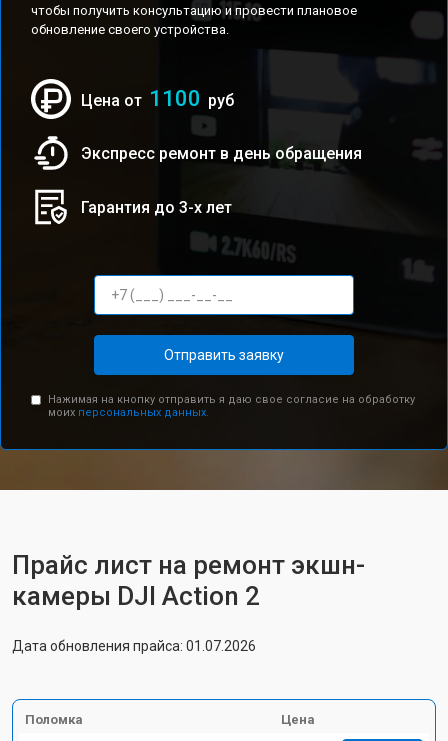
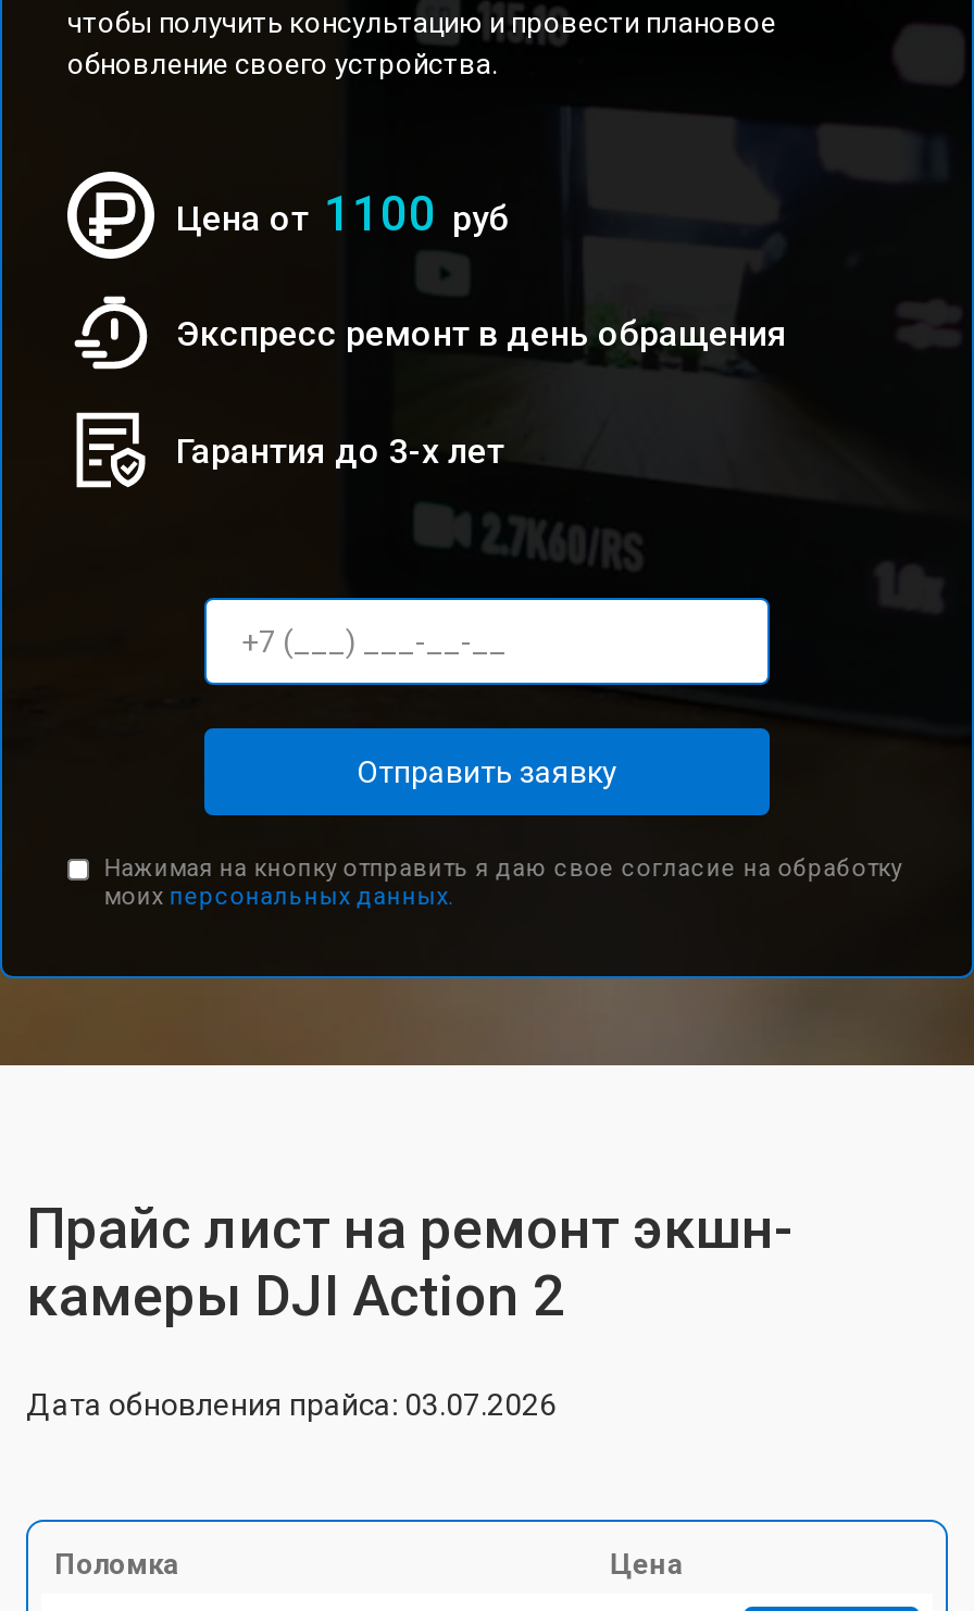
[12,638,256,654] Дата обновления прайса: 01.07.2026 -> [26,1387,557,1422] Дата обновления прайса: 03.07.2026

